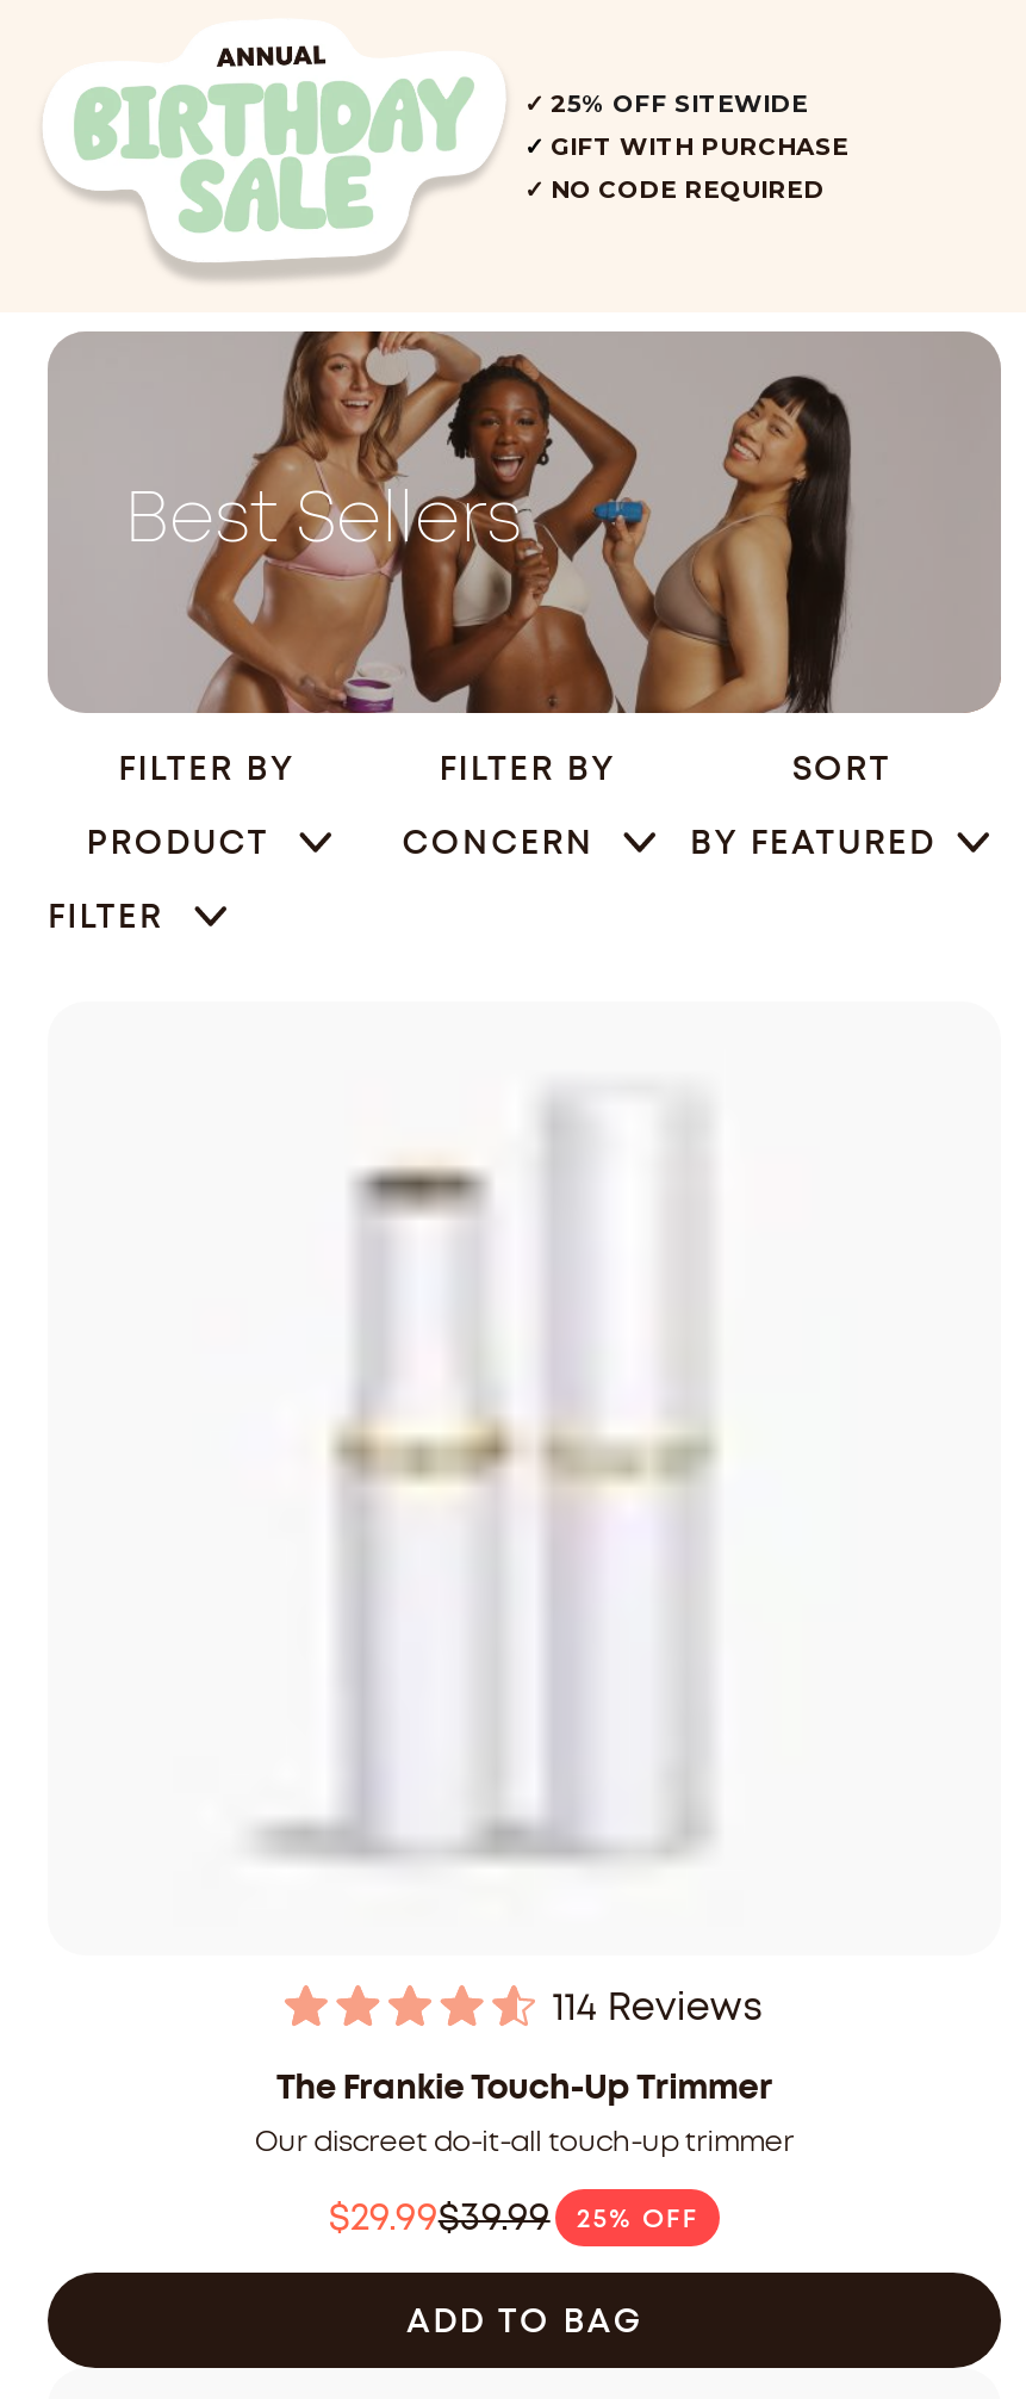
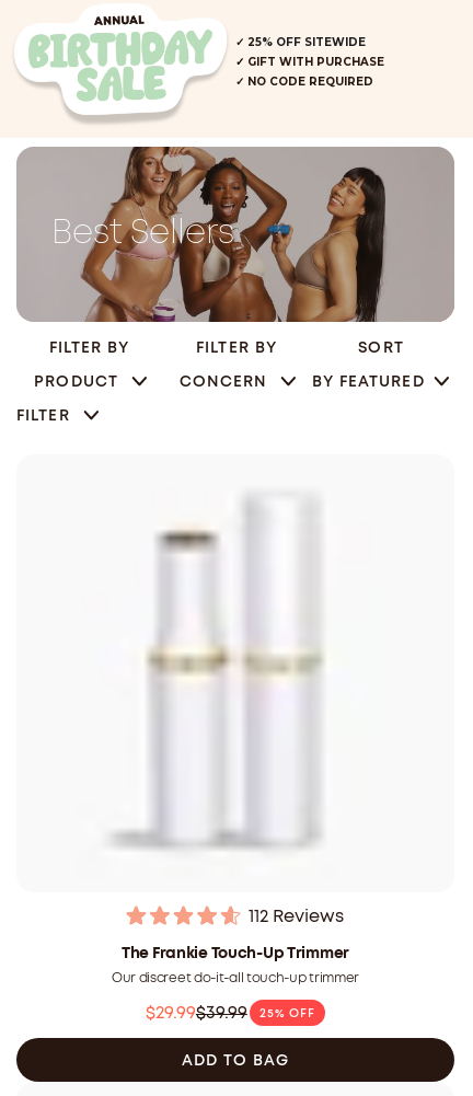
[552,1992,762,2028] 114 Reviews -> [249,909,344,926] 112 Reviews

